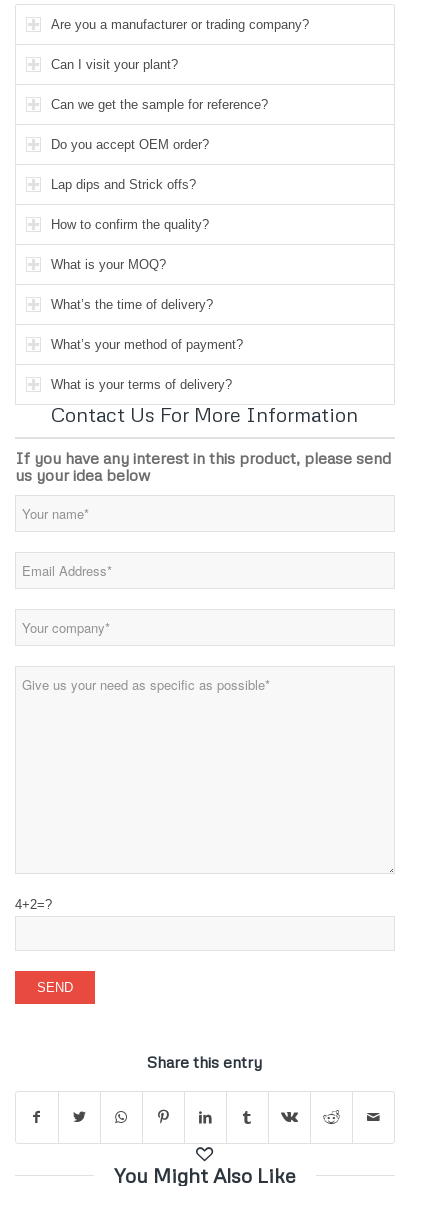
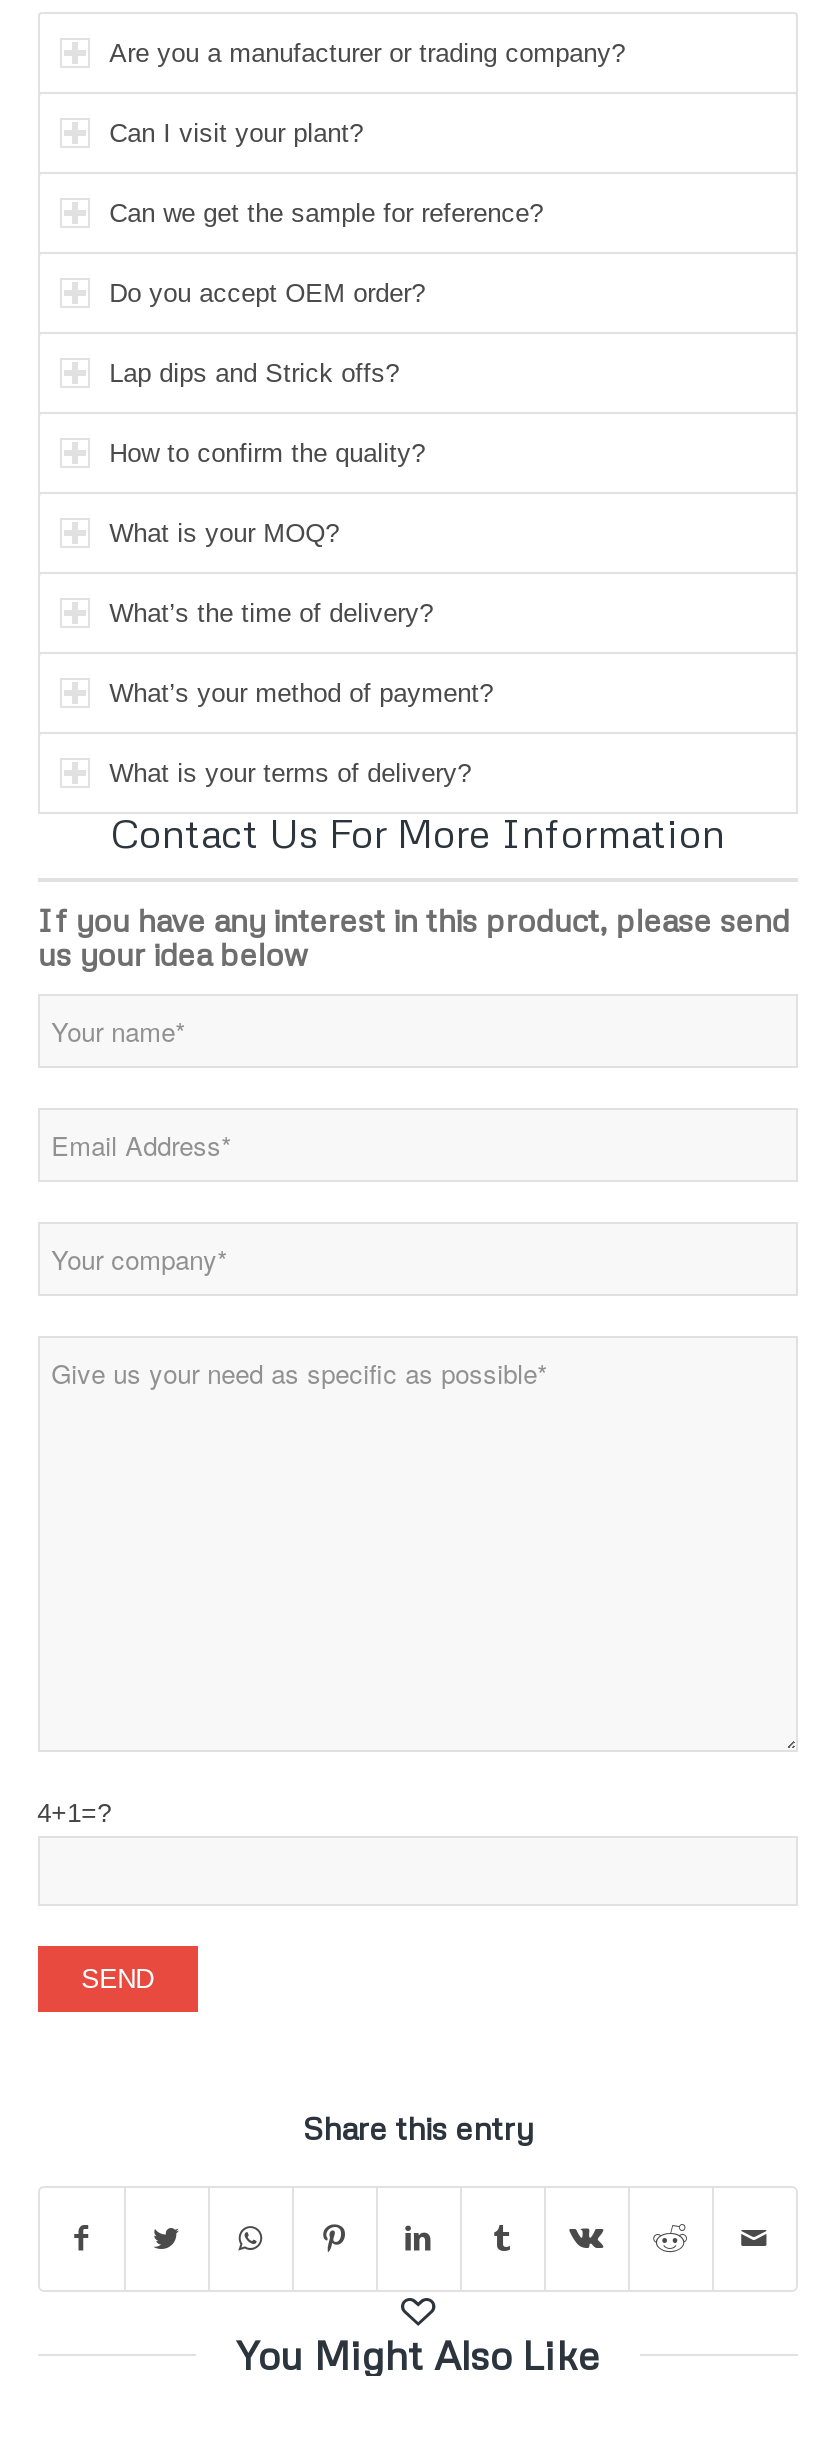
[15,897,52,912] 4+2=? -> [37,1798,111,1828] 4+1=?

